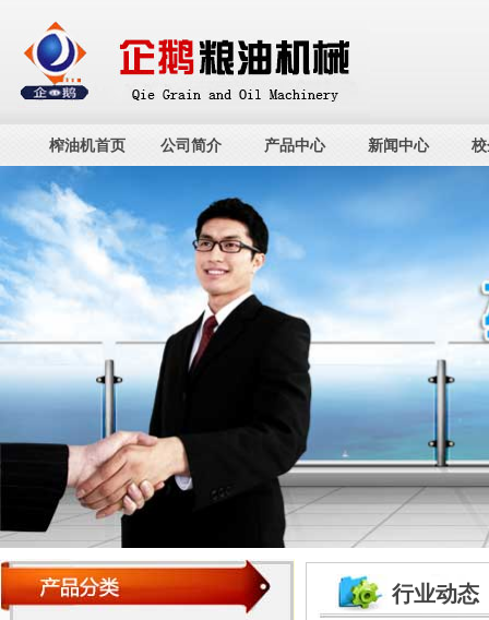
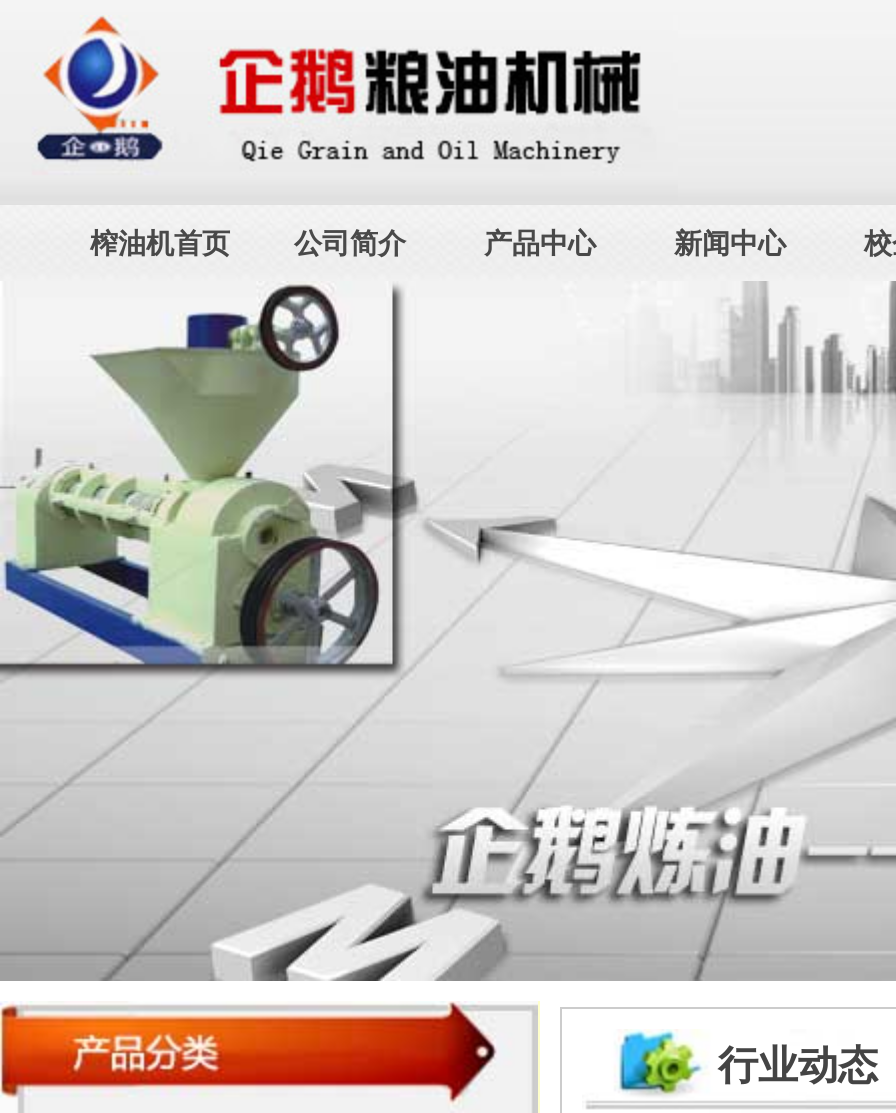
[3,165,486,549] [image] -> [6,281,890,983] [image]

